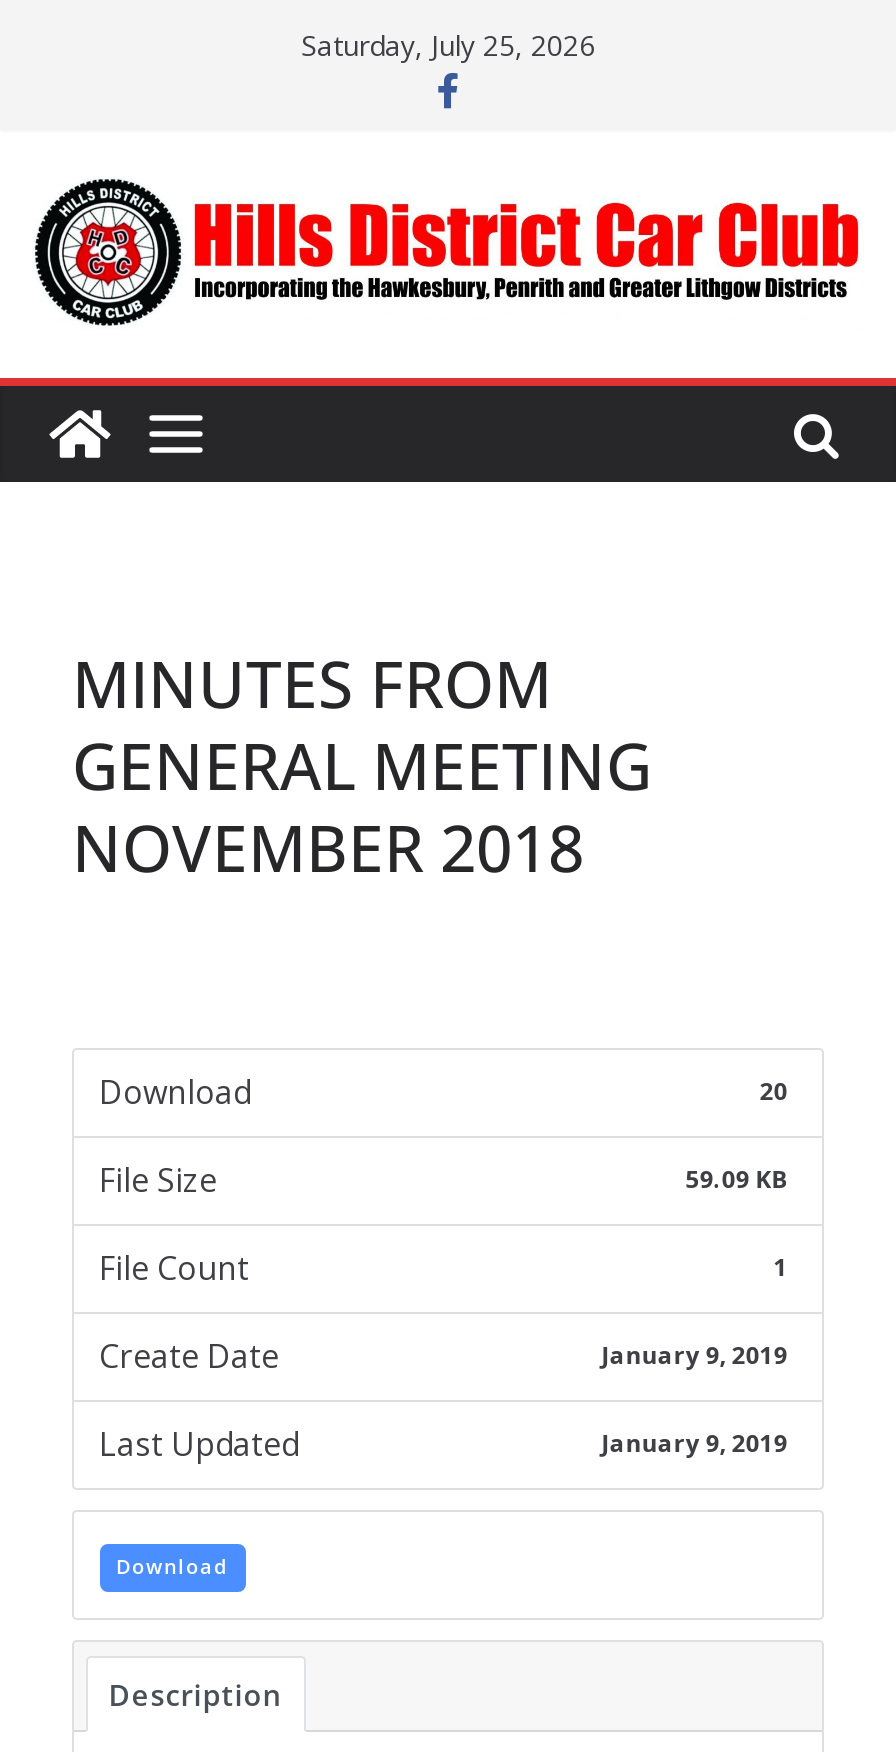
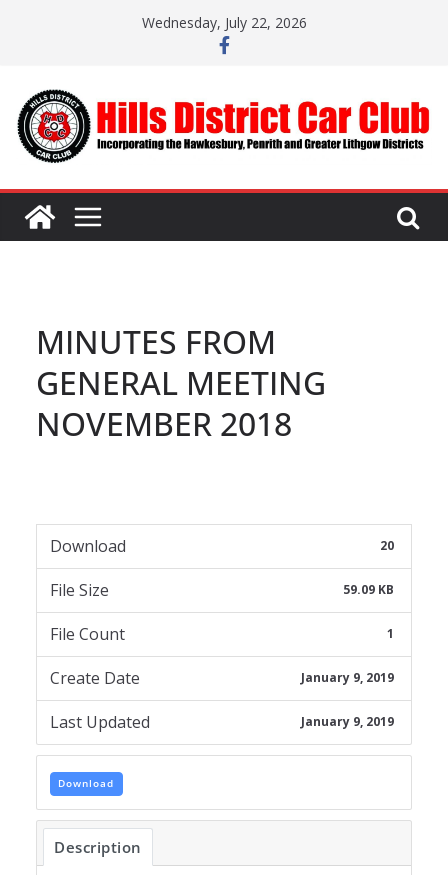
[301,26,595,64] Saturday, July 25, 2026 -> [141,13,306,32] Wednesday, July 22, 2026

